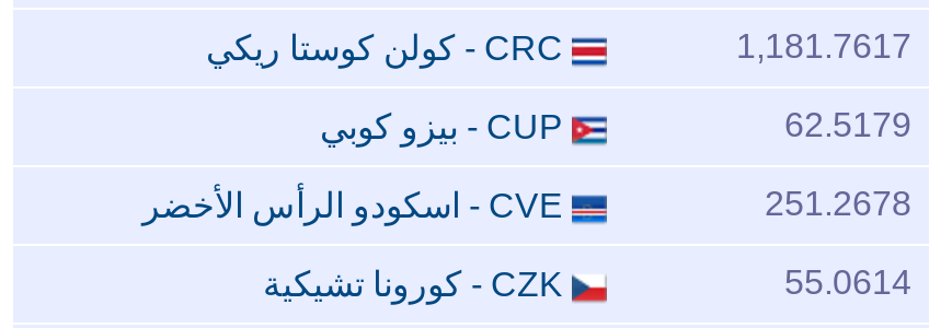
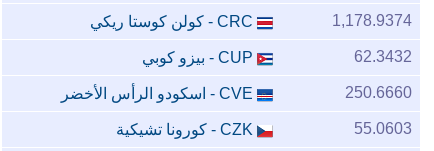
[736,27,911,64] 1,181.7617 -> [332,12,412,29] 1,178.9374
[784,106,911,143] 62.5179 -> [354,48,412,65] 62.3432
[765,185,911,222] 251.2678 -> [345,84,412,101] 250.6660
[784,263,911,300] 55.0614 -> [354,120,412,137] 55.0603

